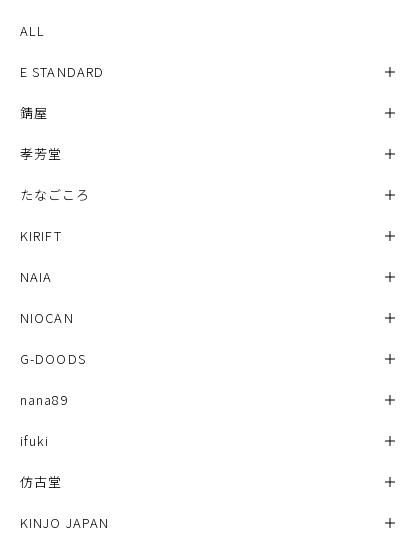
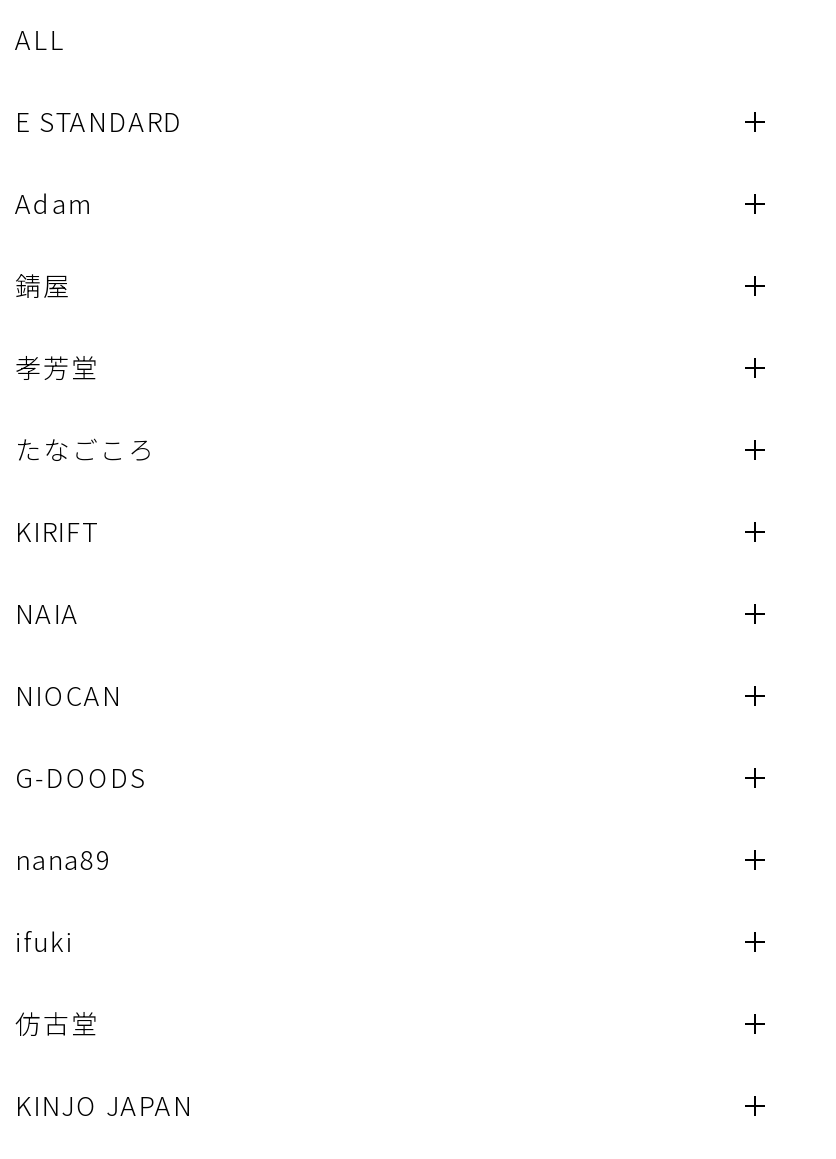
none -> [15,184,92,222] Adam

